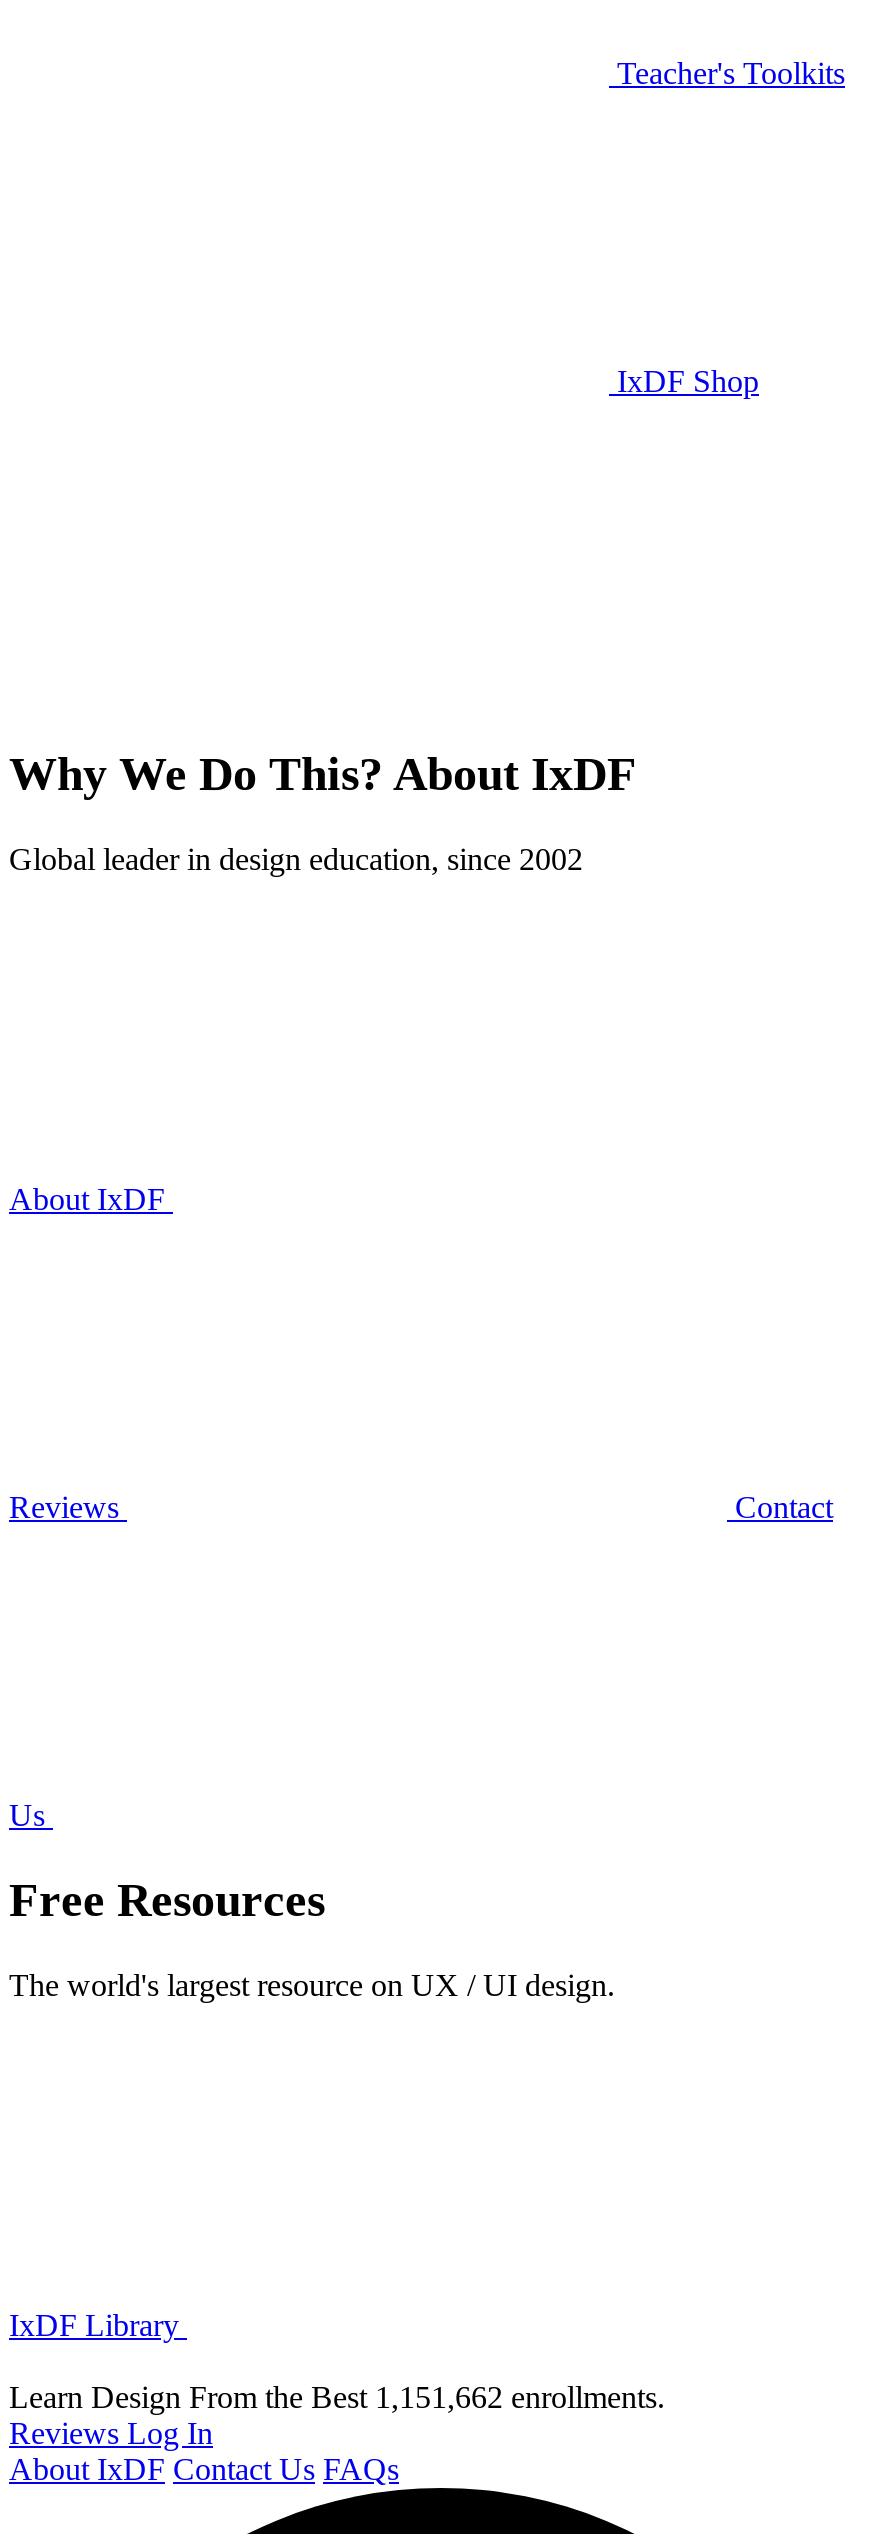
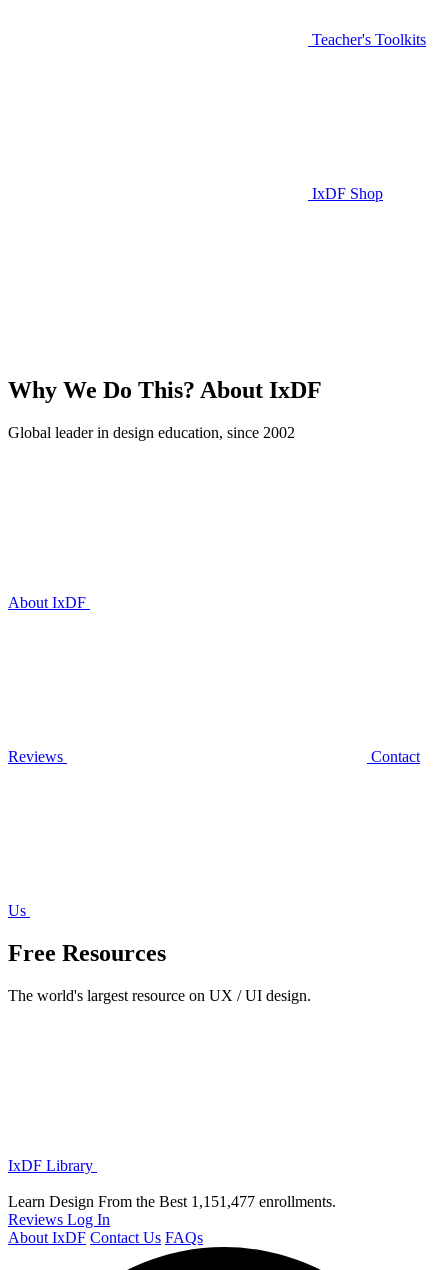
[9,2379,665,2413] Learn Design From the Best 1,151,662 enrollments. -> [8,1193,336,1210] Learn Design From the Best 1,151,477 enrollments.

